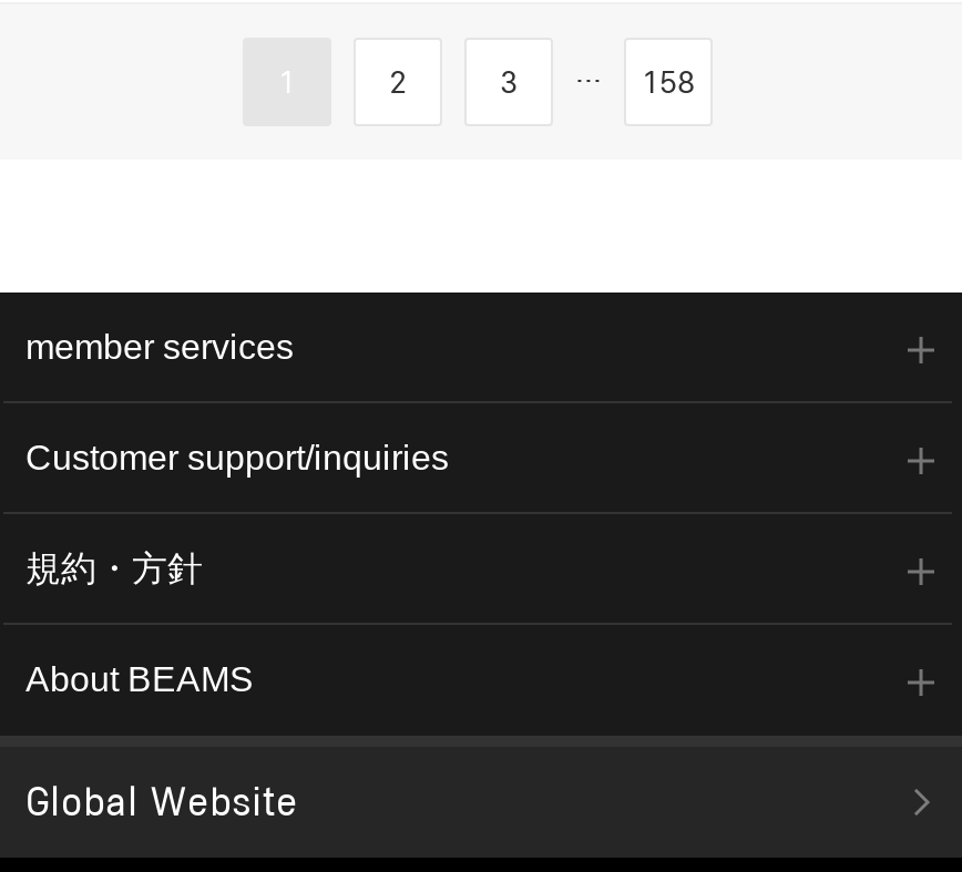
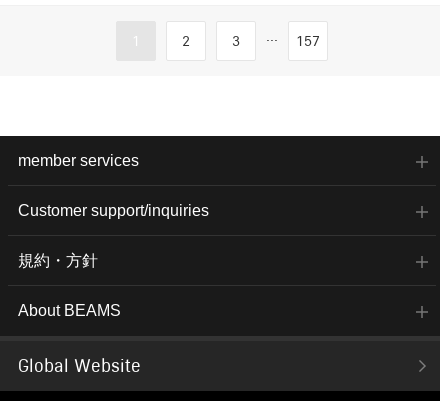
[642,70,695,101] 158 -> [296,35,320,49] 157

